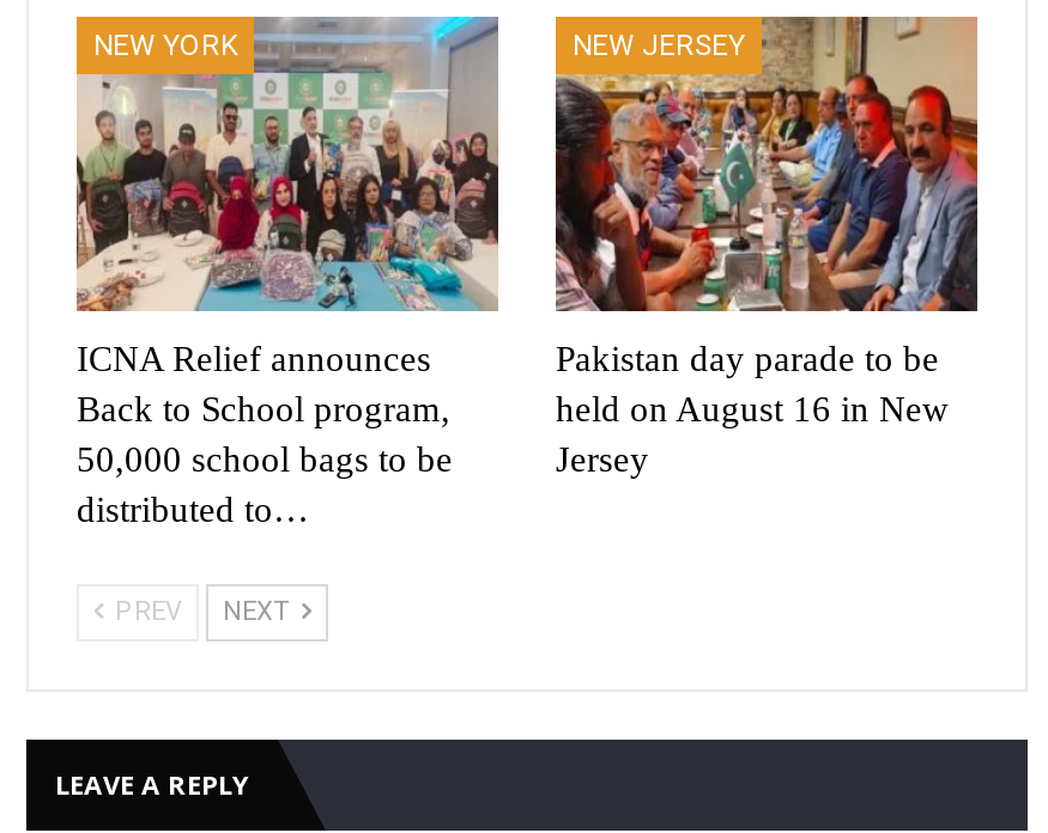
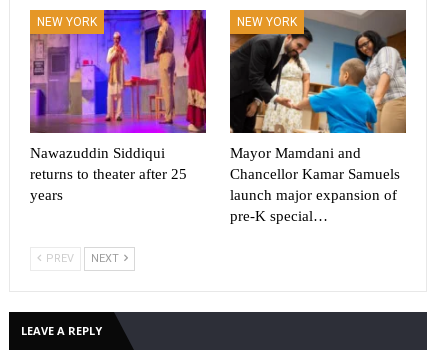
[74,14,501,529] [image] | ICNA Relief announces | Back to School program, | 50,000 school bags to be | distributed to… -> [29,9,207,203] [image] | Nawazuddin Siddiqui | returns to theater after 25 | years
[553,14,980,314] [image] | NEW JERSEY -> [229,9,407,134] [image] | NEW YORK
[556,340,949,479] Pakistan day parade to be | held on August 16 in New | Jersey -> [230,145,400,224] Mayor Mamdani and | Chancellor Kamar Samuels | launch major expansion of | pre-K special…

